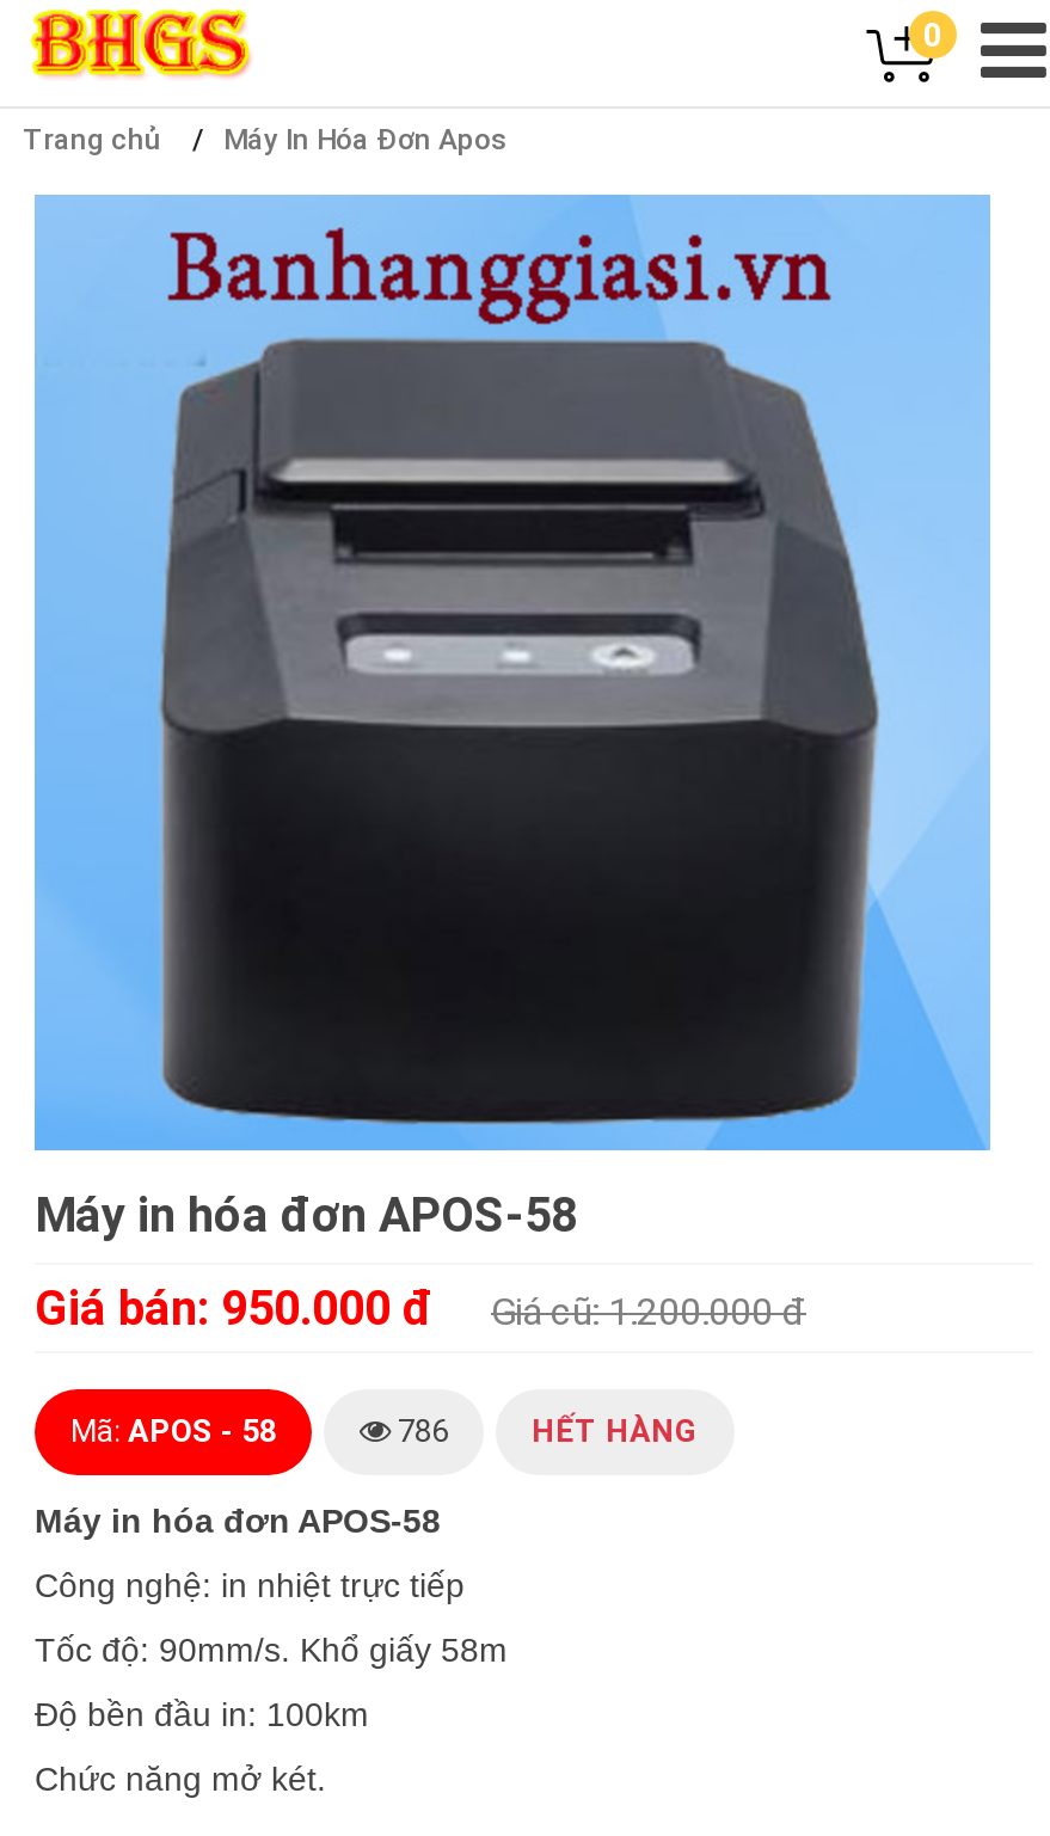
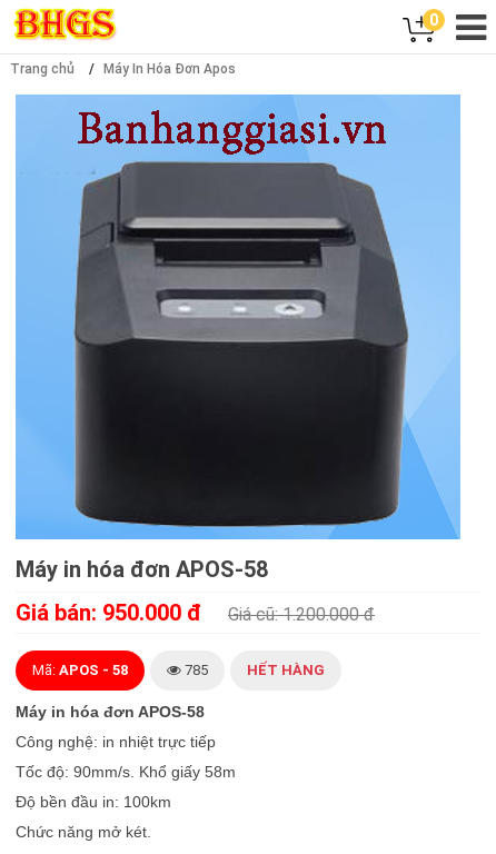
[391,1413,448,1449] 786 -> [181,662,208,678] 785

